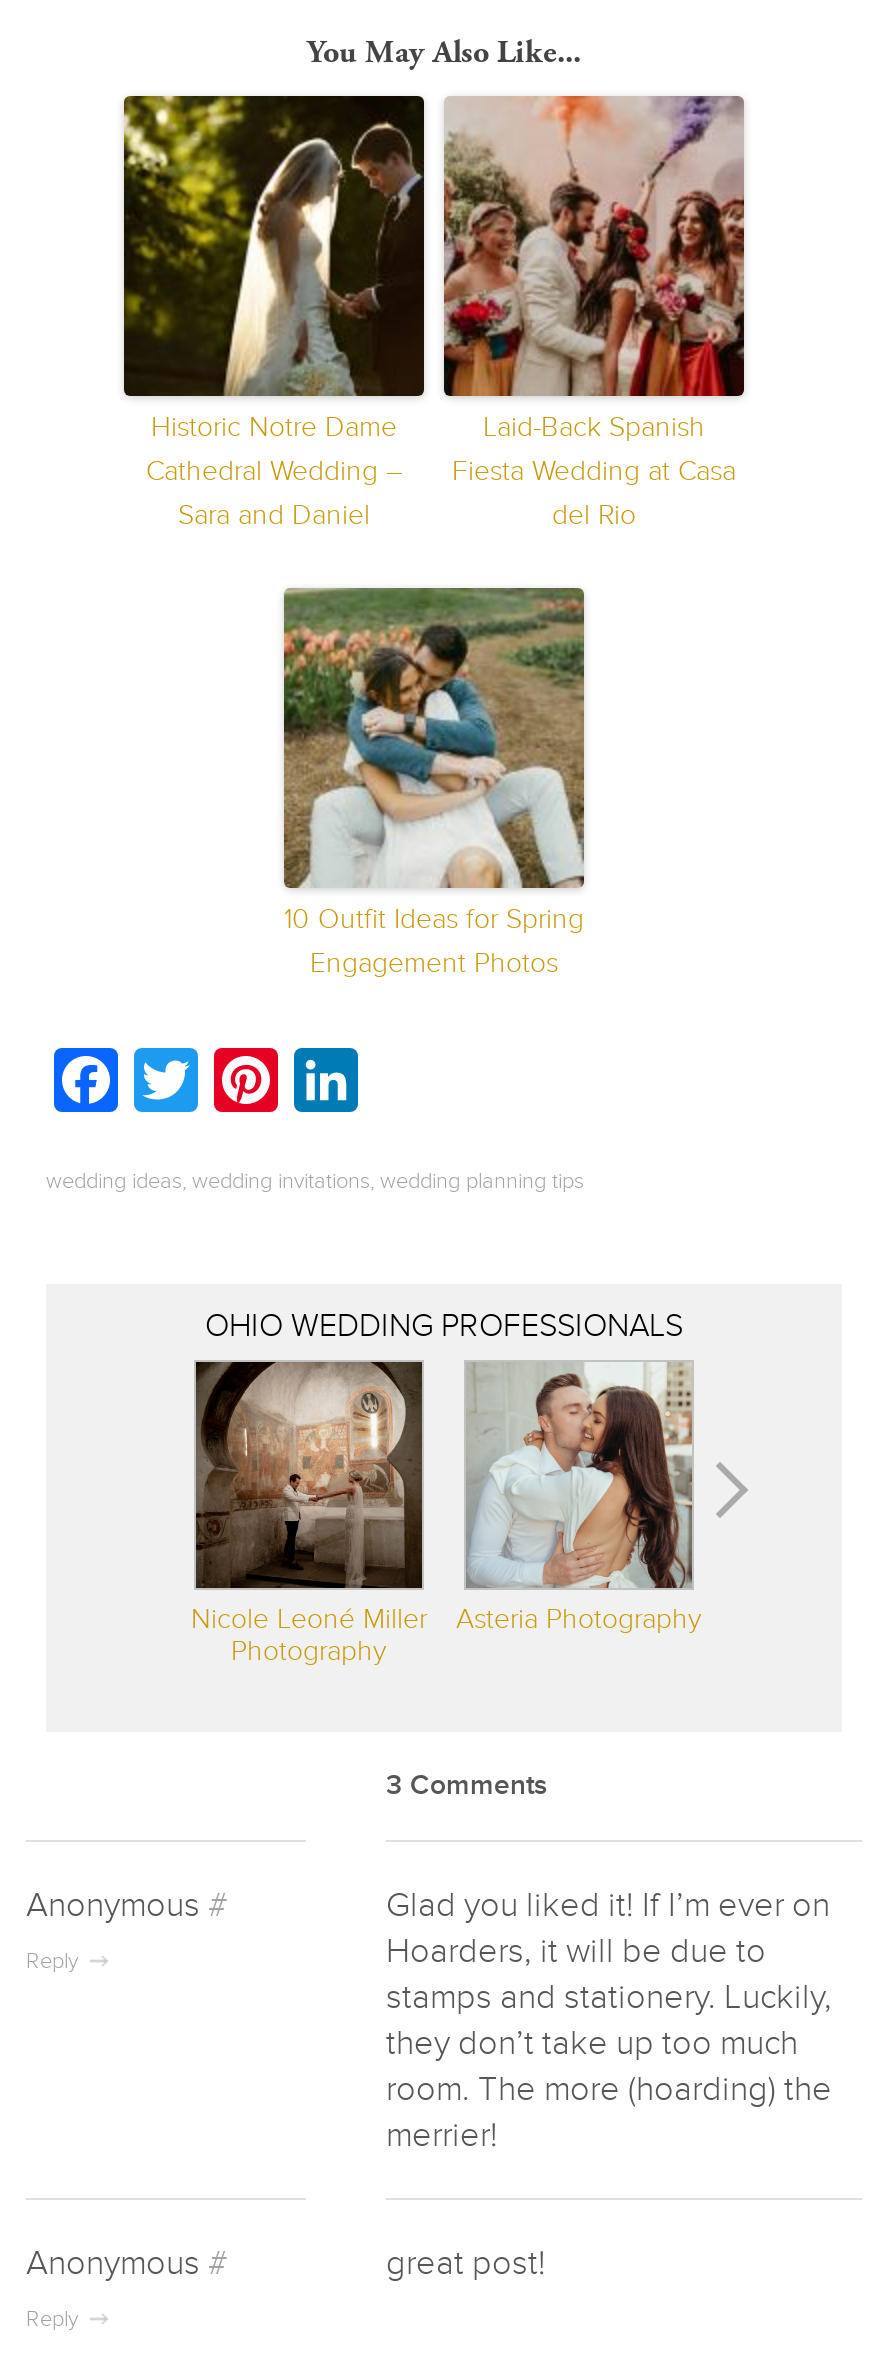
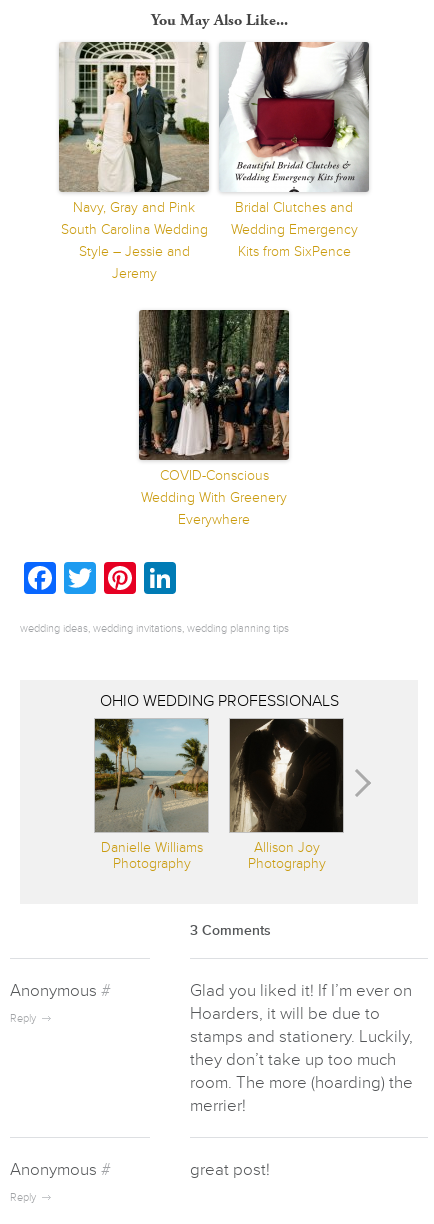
[122,94,426,308] [image] -> [59,42,210,192] [image]
[442,94,744,532] [image] | Laid-Back Spanish | Fiesta Wedding at Casa | del Rio -> [219,41,369,260] [image] | Bridal Clutches and | Wedding Emergency | Kits from SixPence
[146,410,402,532] Historic Notre Dame | Cathedral Wedding – | Sara and Daniel -> [60,199,207,282] Navy, Gray and Pink | South Carolina Wedding | Style – Jessie and | Jeremy
[282,586,586,980] [image] | 10 Outfit Ideas for Spring | Engagement Photos -> [138,309,290,528] [image] | COVID-Conscious | Wedding With Greenery | Everywhere
[191,1360,427,1636] [image] | Nicole Leoné Miller -> [94,718,209,856] [image] | Danielle Williams
[456,1362,702,1636] [image] | Asteria Photography -> [230,718,344,872] [image] | Allison Joy | Photography

